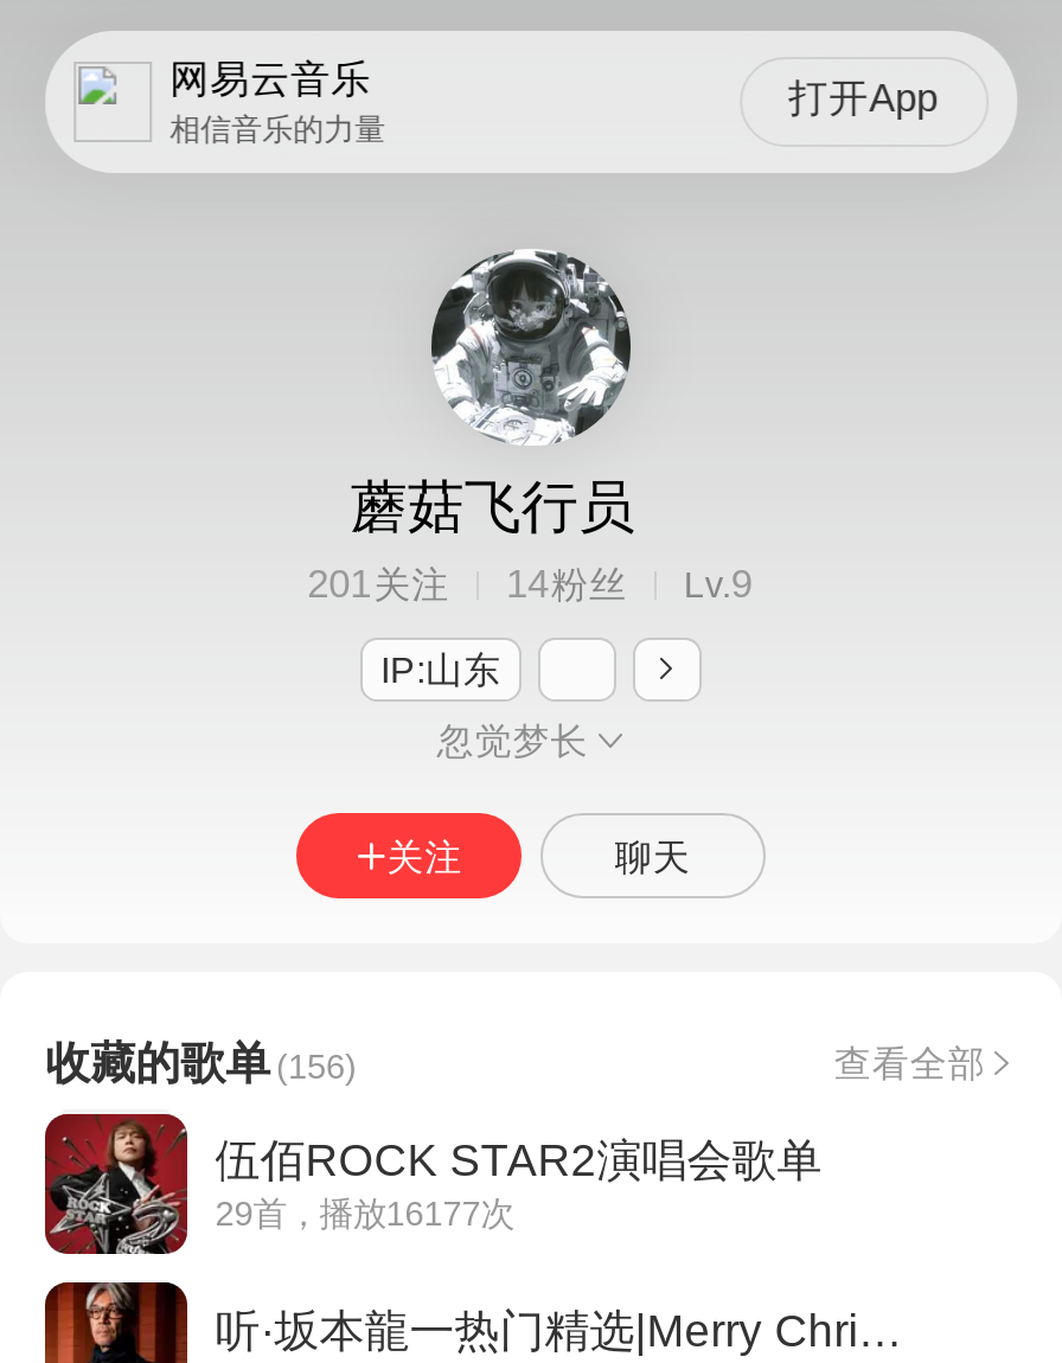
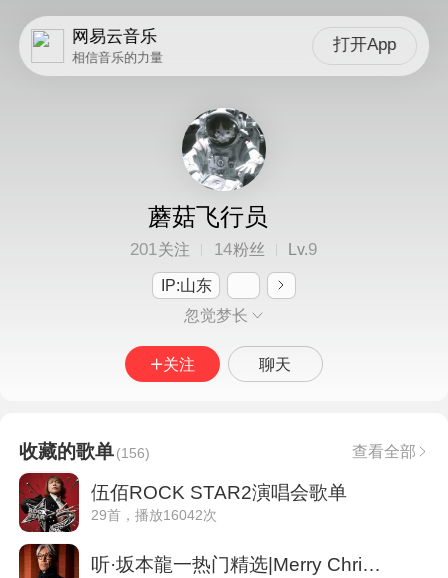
[215,1196,514,1234] 29首，播放16177次 -> [91,507,217,523] 29首，播放16042次

